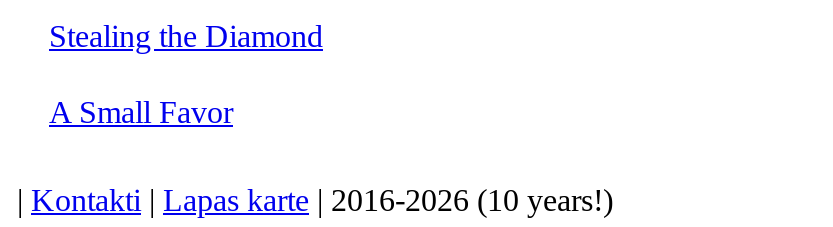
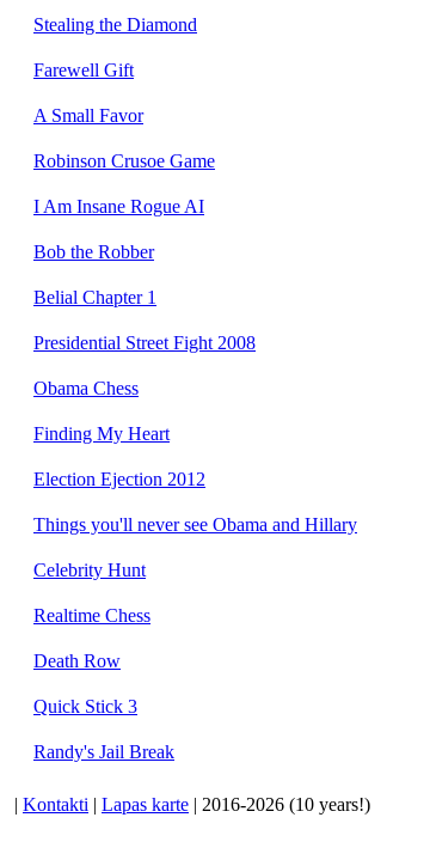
none -> [33,60,134,80] Farewell Gift
none -> [33,151,357,762] Robinson Crusoe Game | I Am Insane Rogue AI | Bob the Robber | Belial Chapter 1 | Presidential Street Fight 2008 | Obama Chess | Finding My Heart | Election Ejection 2012 | Things you'll never see Obama and Hillary | Celebrity Hunt | Realtime Chess | Death Row | Quick Stick 3 | Randy's Jail Break

